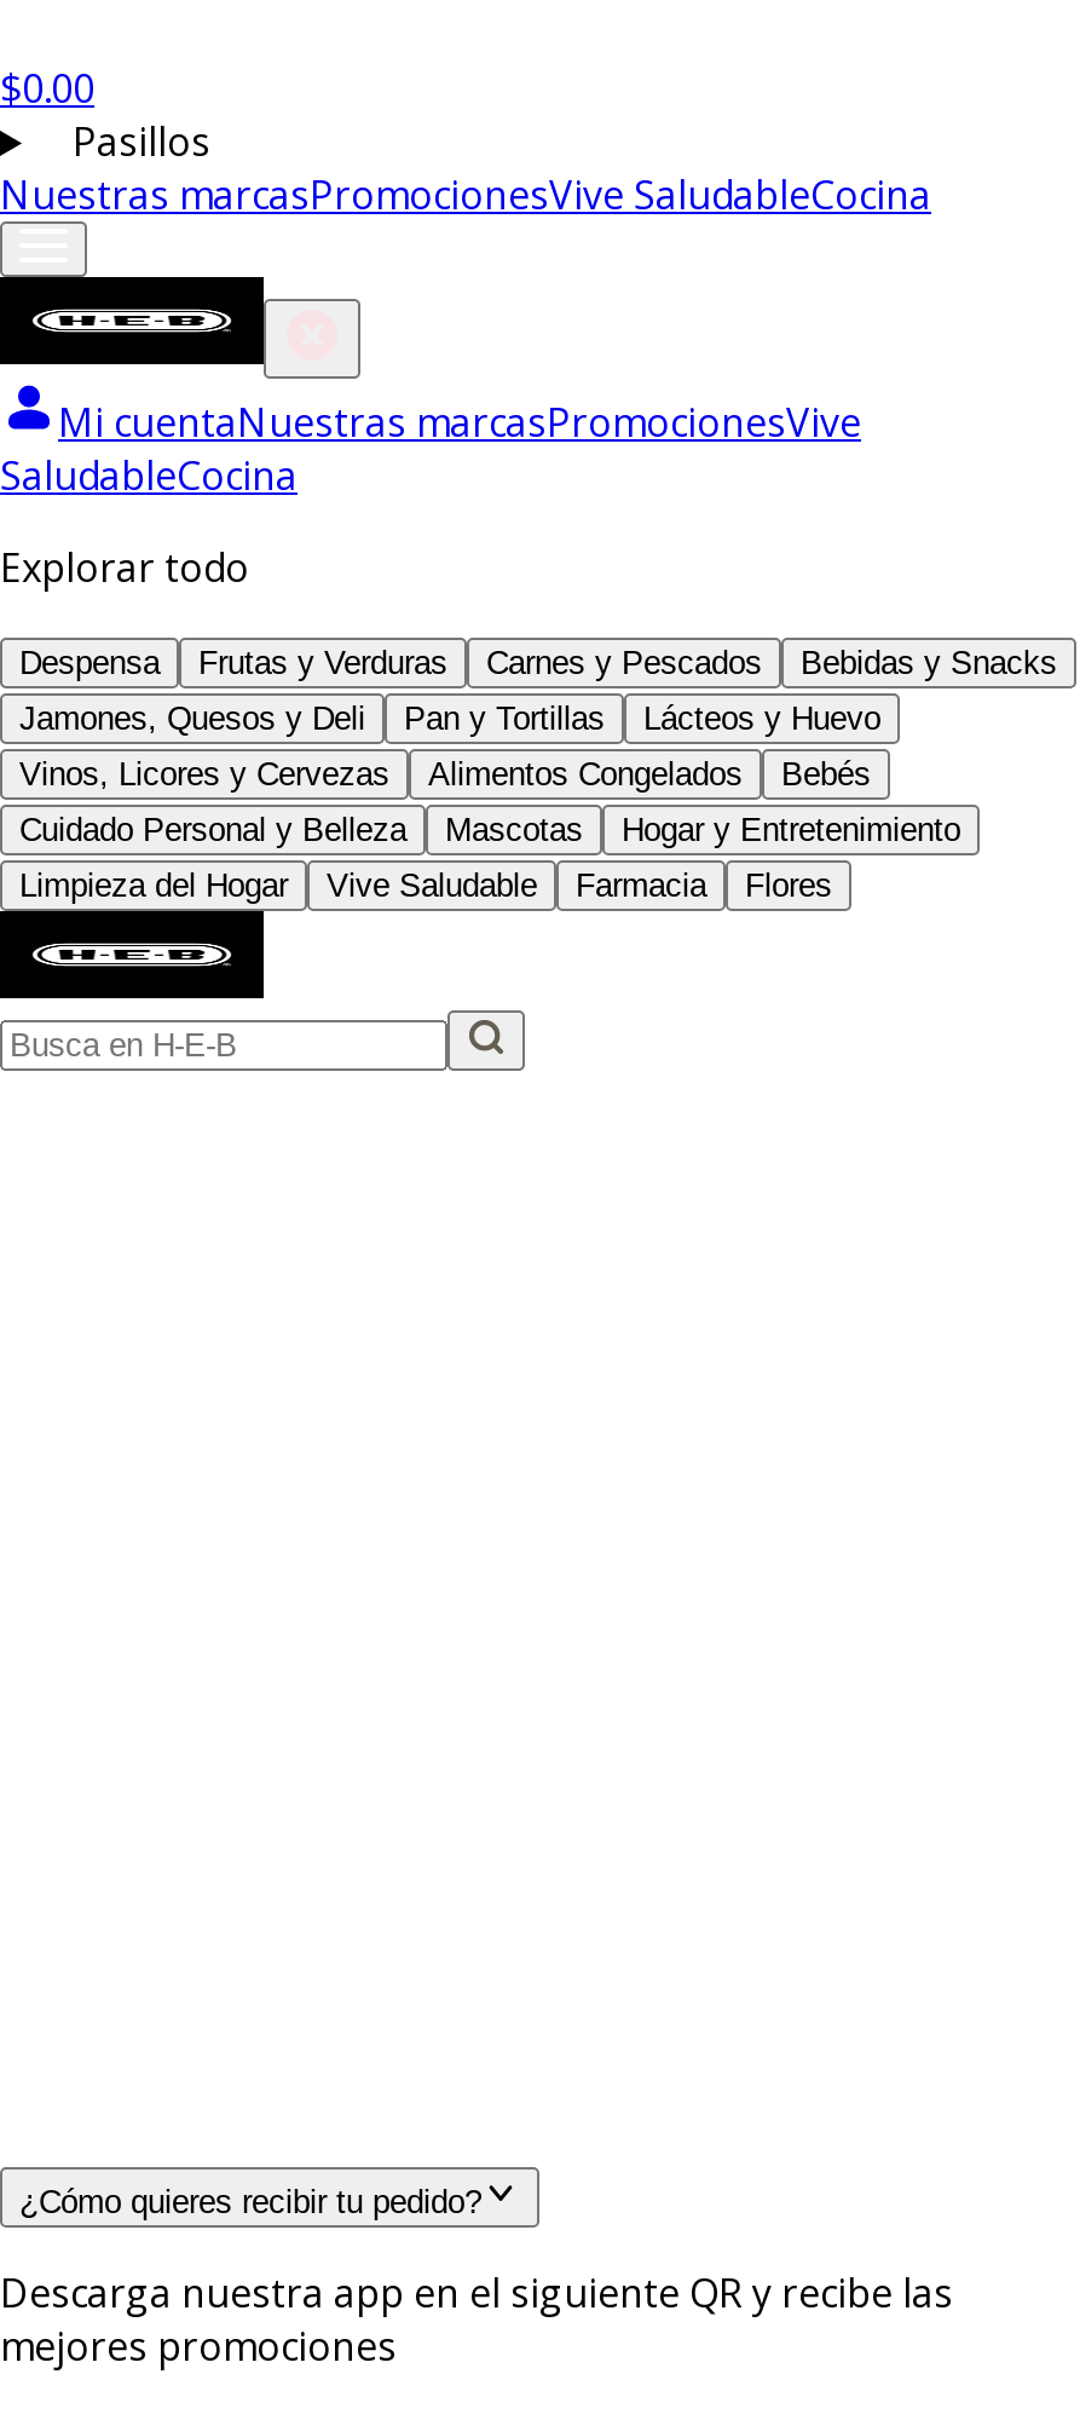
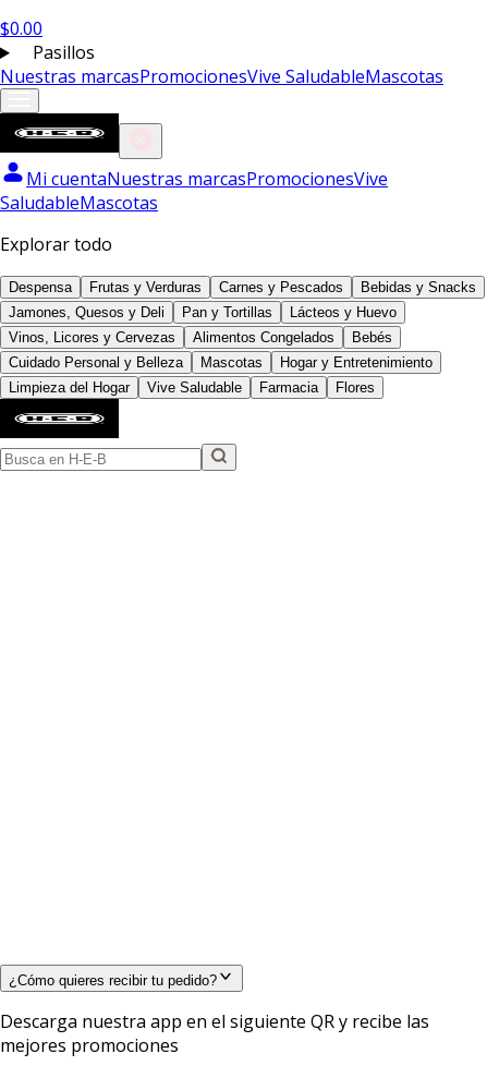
[0,168,931,221] Nuestras marcasPromocionesVive SaludableCocina -> [0,64,443,88] Nuestras marcasPromocionesVive SaludableMascotas
[0,449,298,502] SaludableCocina -> [0,191,158,215] SaludableMascotas

